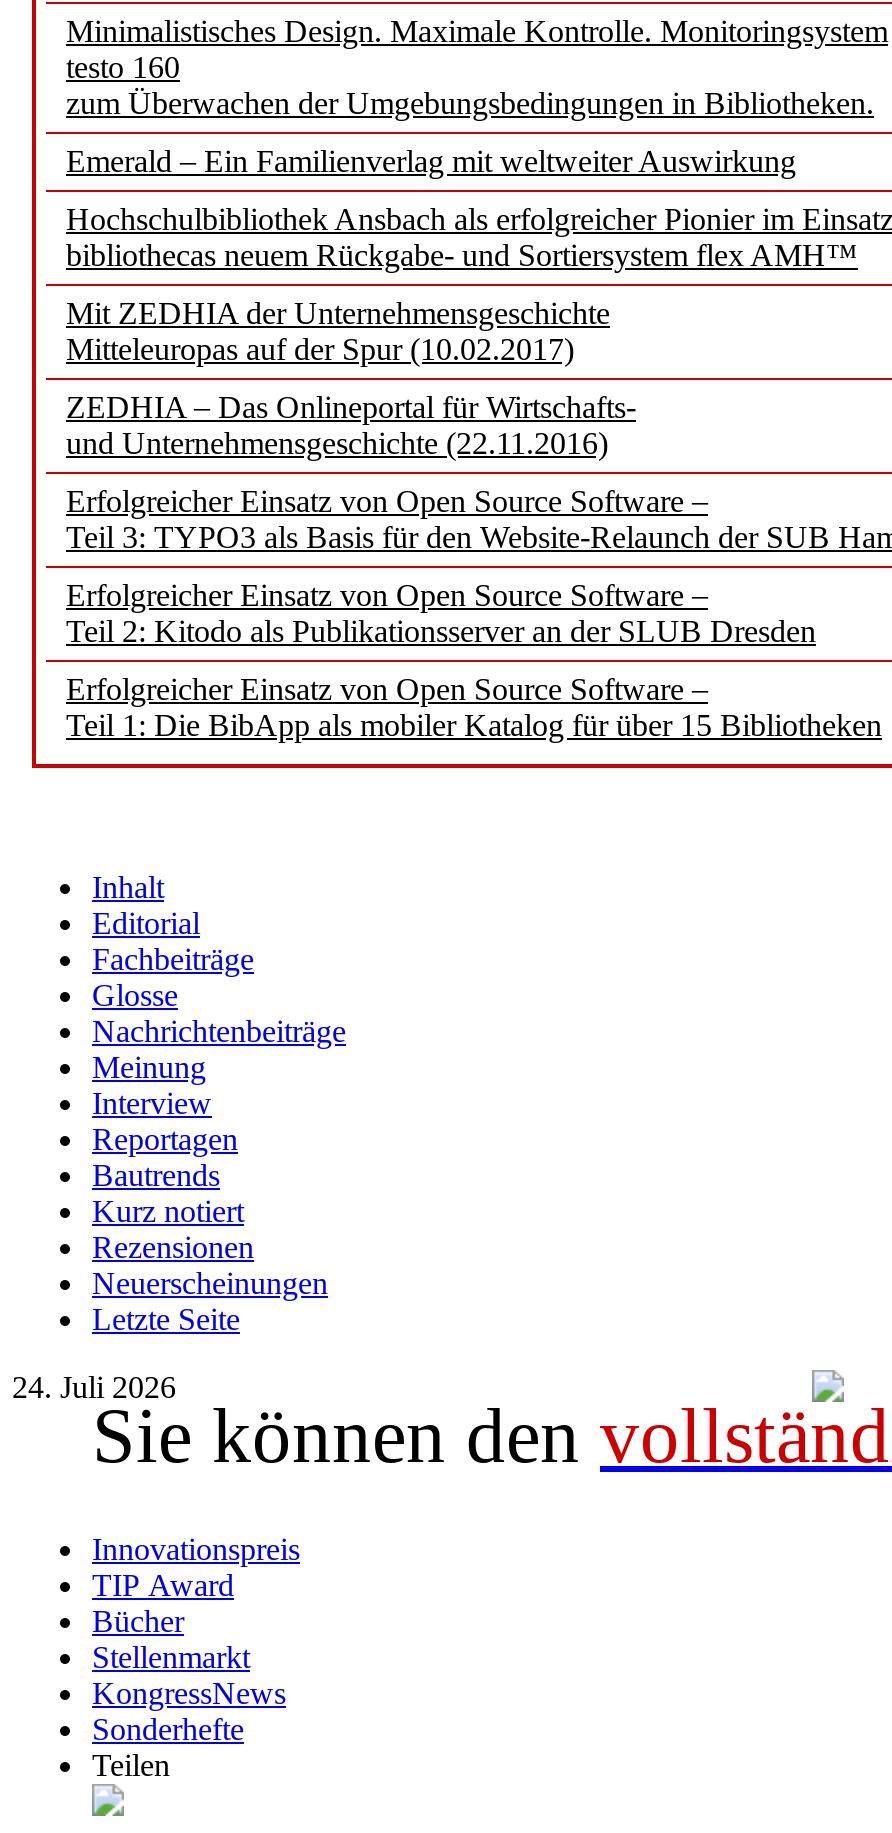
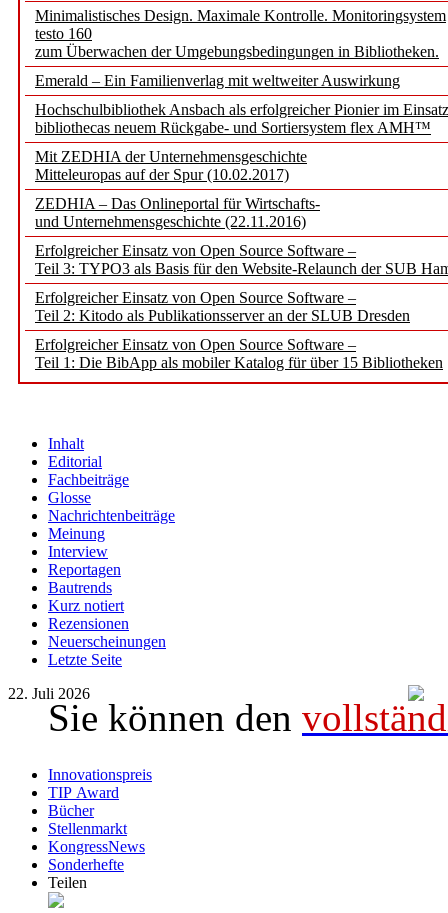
[12,1370,176,1404] 24. Juli 2026 -> [8,685,90,702] 22. Juli 2026

